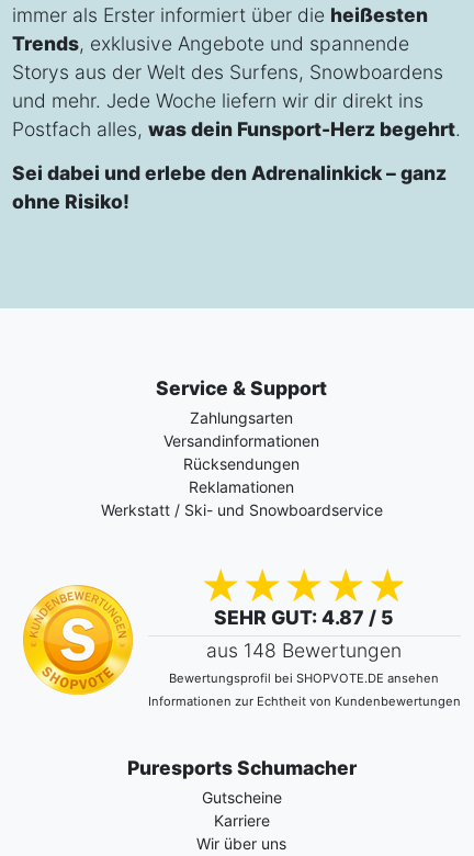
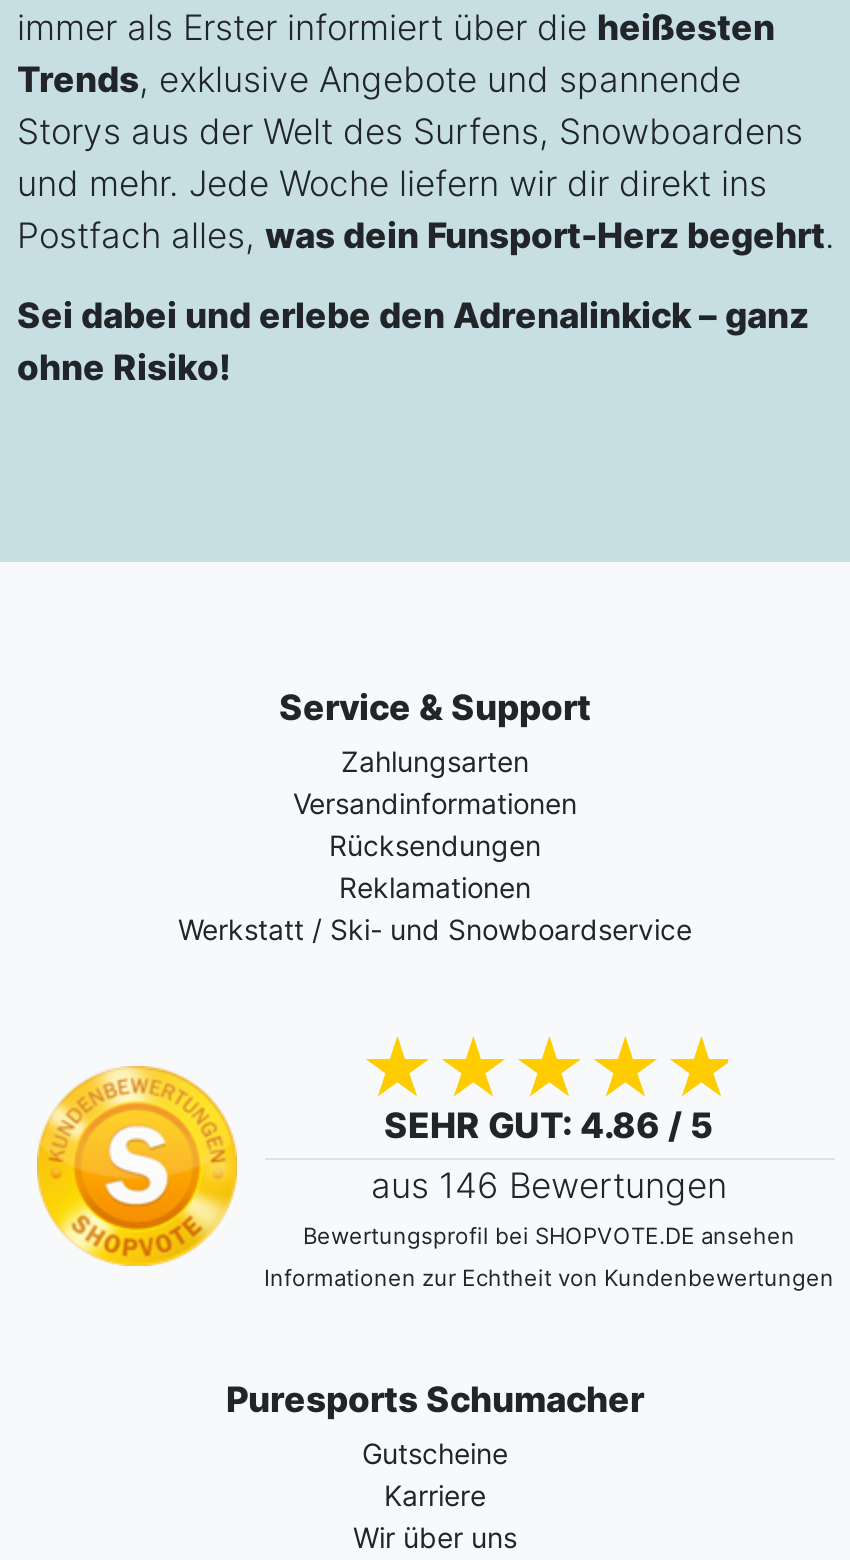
[214,606,394,629] SEHR GUT: 4.87 / 5 -> [384,1104,714,1146] SEHR GUT: 4.86 / 5
[206,639,402,662] aus 148 Bewertungen -> [371,1164,727,1206] aus 146 Bewertungen

